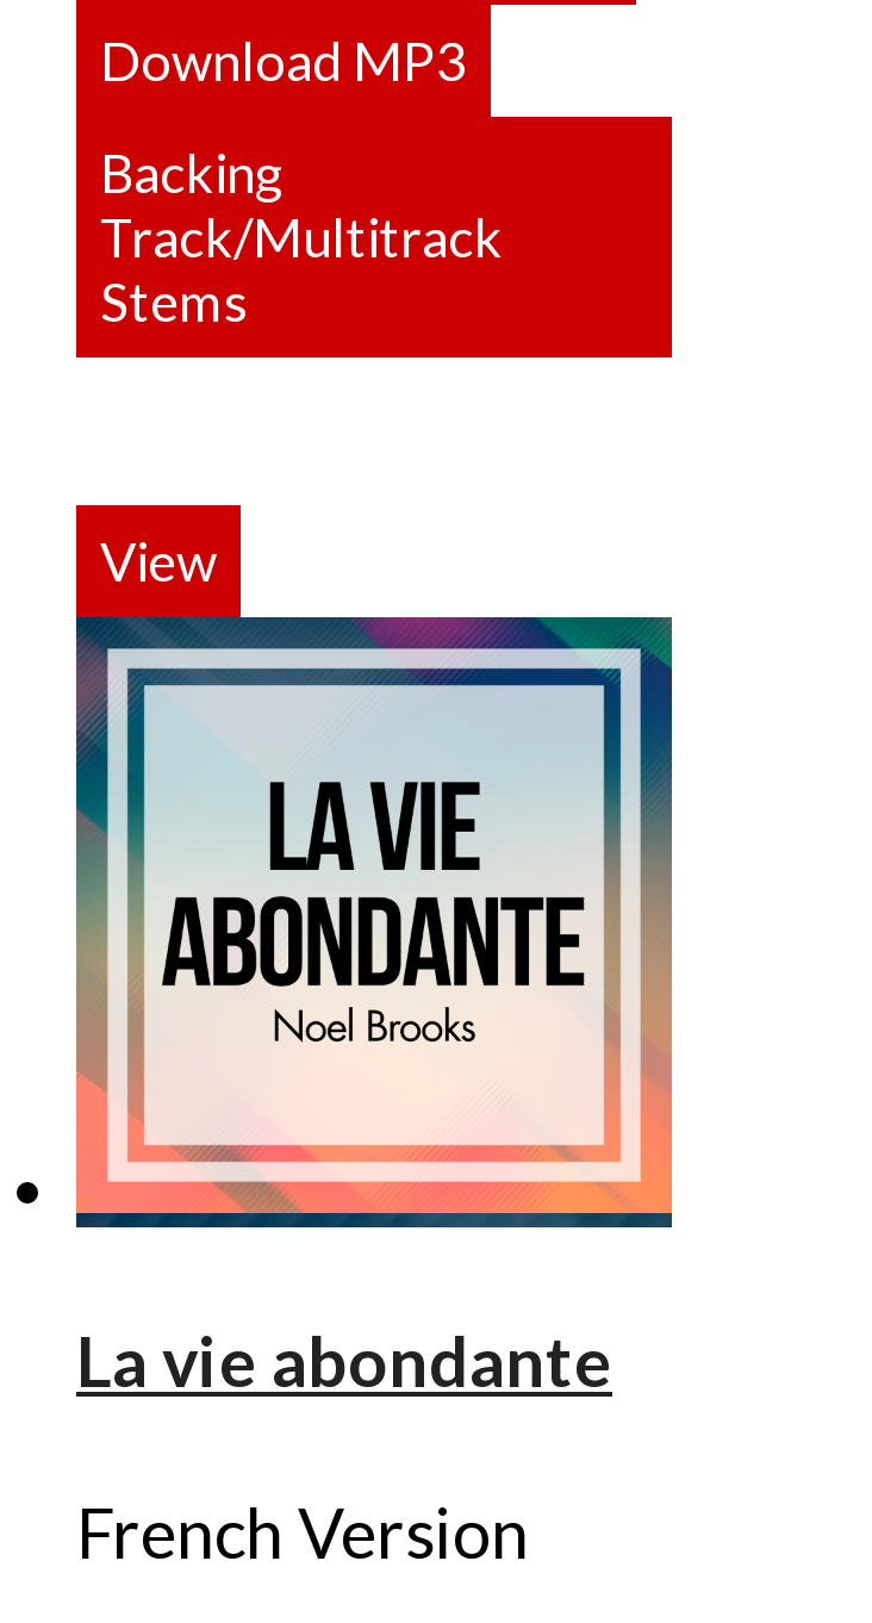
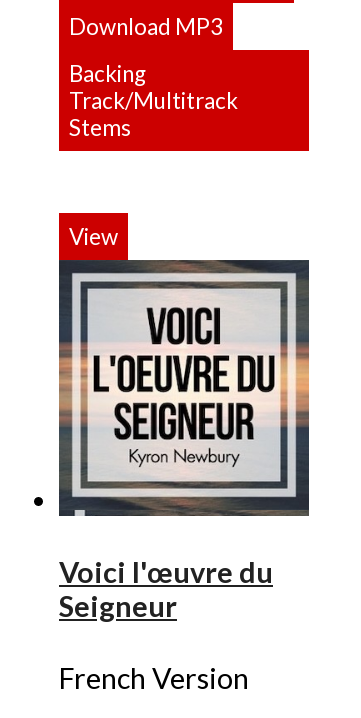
[74,617,674,1401] [image] | La vie abondante -> [58,260,310,623] [image] | Voici l'œuvre du | Seigneur

